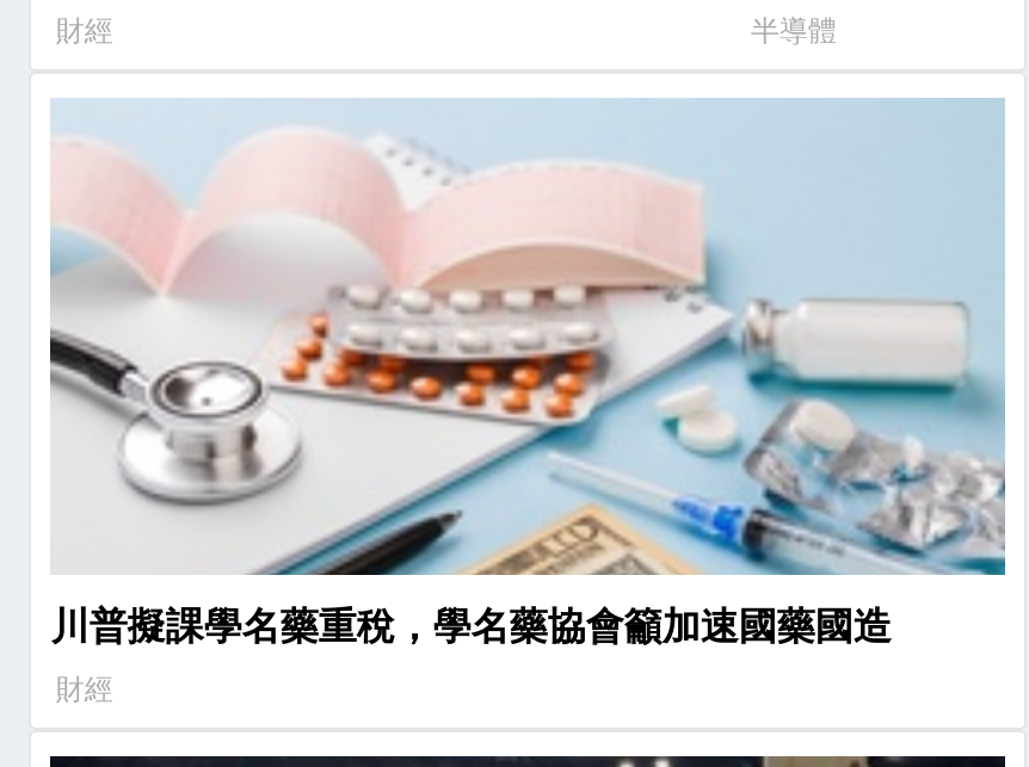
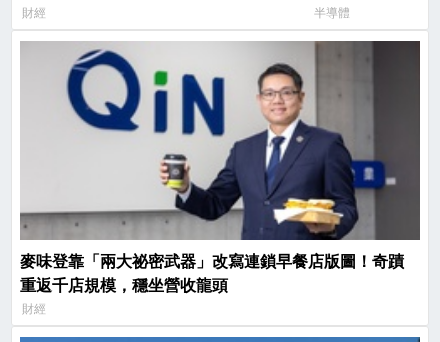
[48,98,1005,645] [image] | 川普擬課學名藥重稅，學名藥協會籲加速國藥國造 -> [20,40,421,294] [image] | 麥味登靠「兩大祕密武器」改寫連鎖早餐店版圖！奇蹟 | 重返千店規模，穩坐營收龍頭

